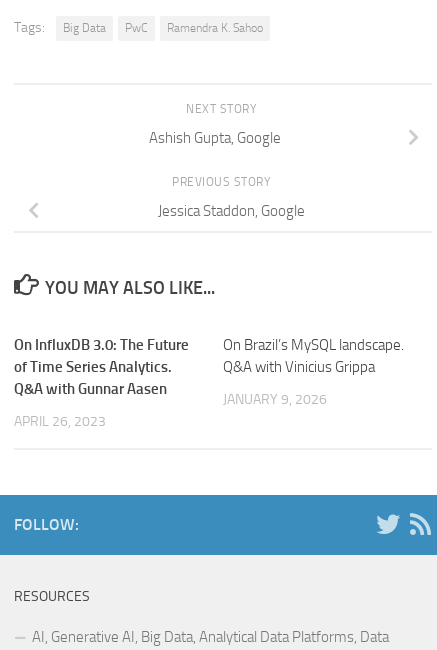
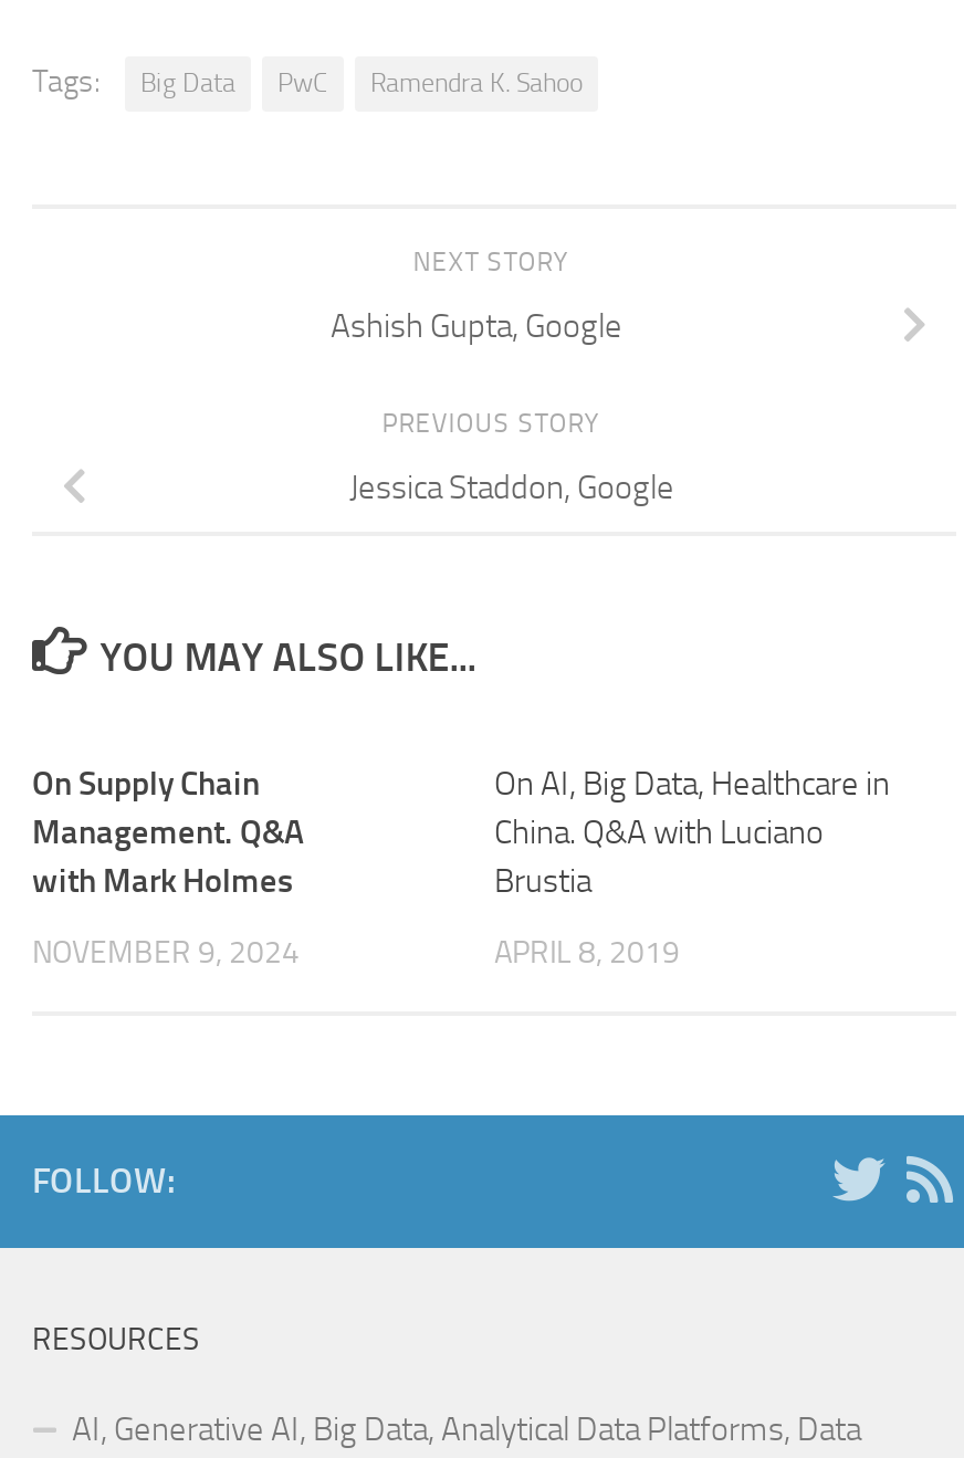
[14,336,189,398] On InfluxDB 3.0: The Future | of Time Series Analytics. | Q&A with Gunnar Aasen -> [32,764,304,901] On Supply Chain | Management. Q&A | with Mark Holmes
[223,336,404,376] On Brazil’s MySQL landscape. | Q&A with Vinicius Grippa -> [494,764,890,901] On AI, Big Data, Healthcare in | China. Q&A with Luciano | Brustia
[223,391,327,408] JANUARY 9, 2026 -> [494,934,680,971] APRIL 8, 2019
[14,413,106,430] APRIL 26, 2023 -> [32,934,300,971] NOVEMBER 9, 2024

